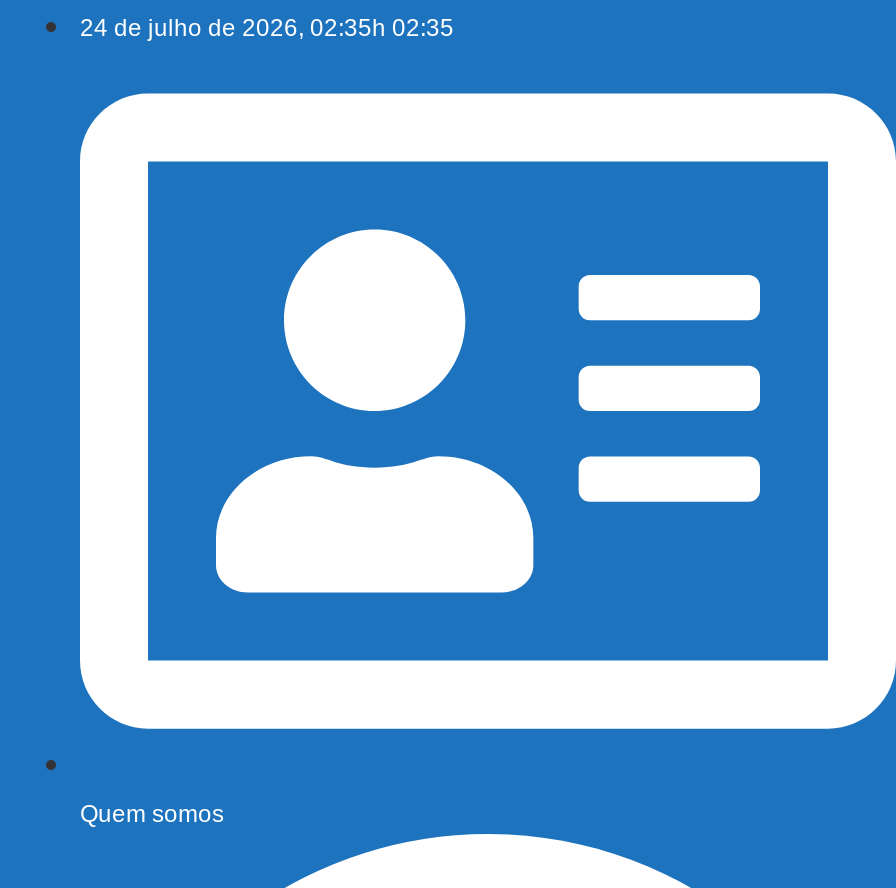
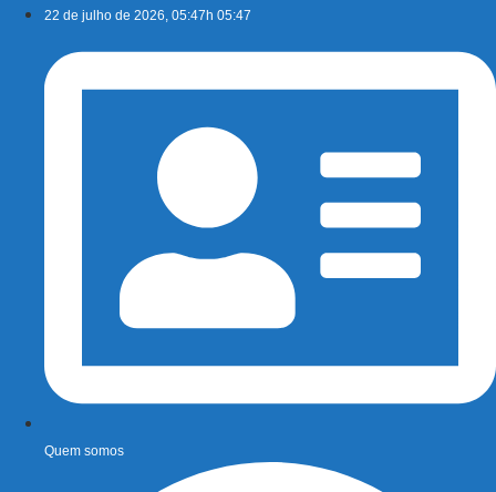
[80,14,454,42] 24 de julho de 2026, 02:35h 02:35 -> [44,8,251,23] 22 de julho de 2026, 05:47h 05:47

